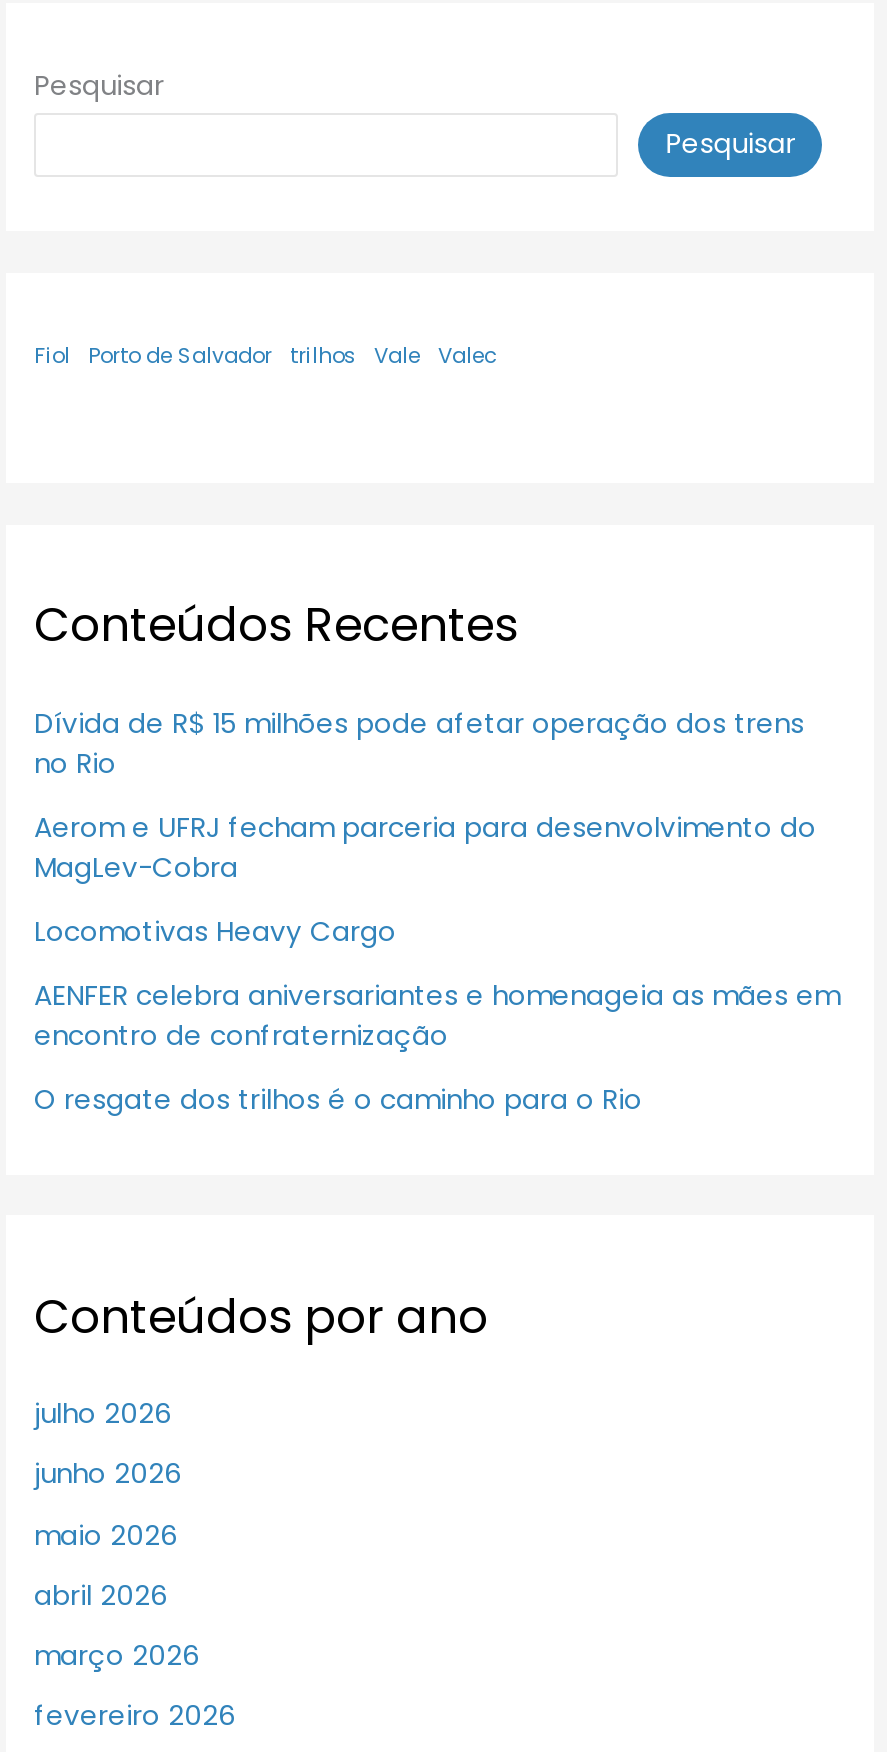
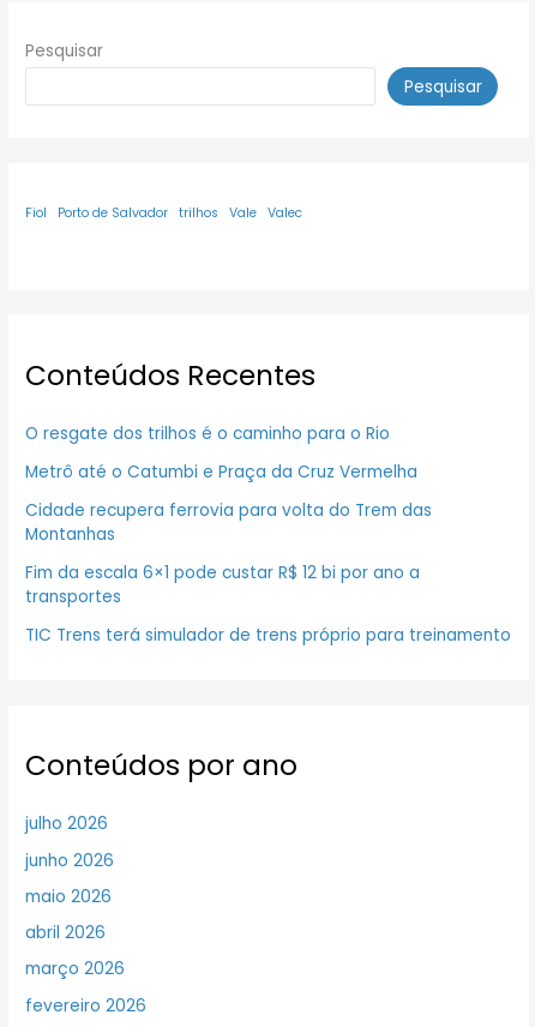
[34,705,840,1055] Dívida de R$ 15 milhões pode afetar operação dos trens | no Rio | Aerom e UFRJ fecham parceria para desenvolvimento do | MagLev-Cobra | Locomotivas Heavy Cargo | AENFER celebra aniversariantes e homenageia as mães em | encontro de confraternização -> none
moved [34,1081,642,1119] -> [25,422,390,445]: O resgate dos trilhos é o caminho para o Rio
none -> [25,460,511,646] Metrô até o Catumbi e Praça da Cruz Vermelha | Cidade recupera ferrovia para volta do Trem das | Montanhas | Fim da escala 6×1 pode custar R$ 12 bi por ano a | transportes | TIC Trens terá simulador de trens próprio para treinamento

